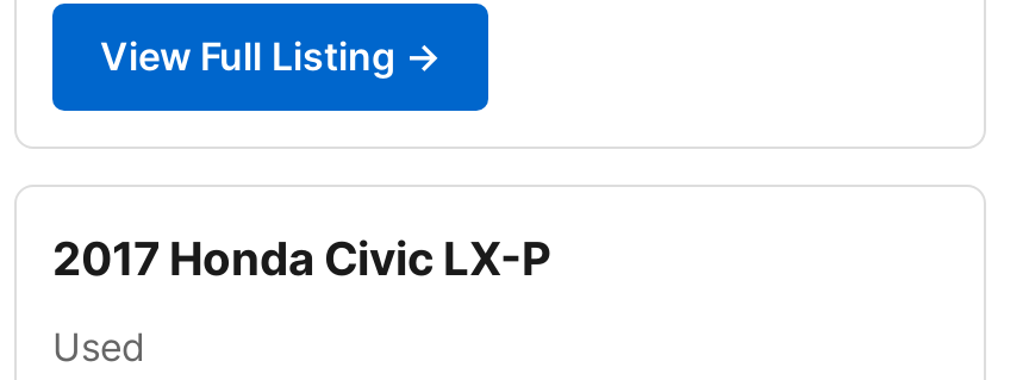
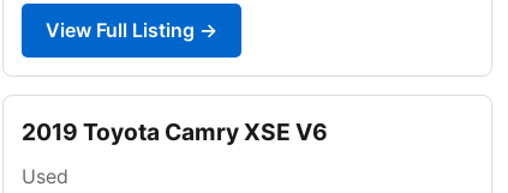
[52,230,550,287] 2017 Honda Civic LX-P -> [22,117,328,146] 2019 Toyota Camry XSE V6

